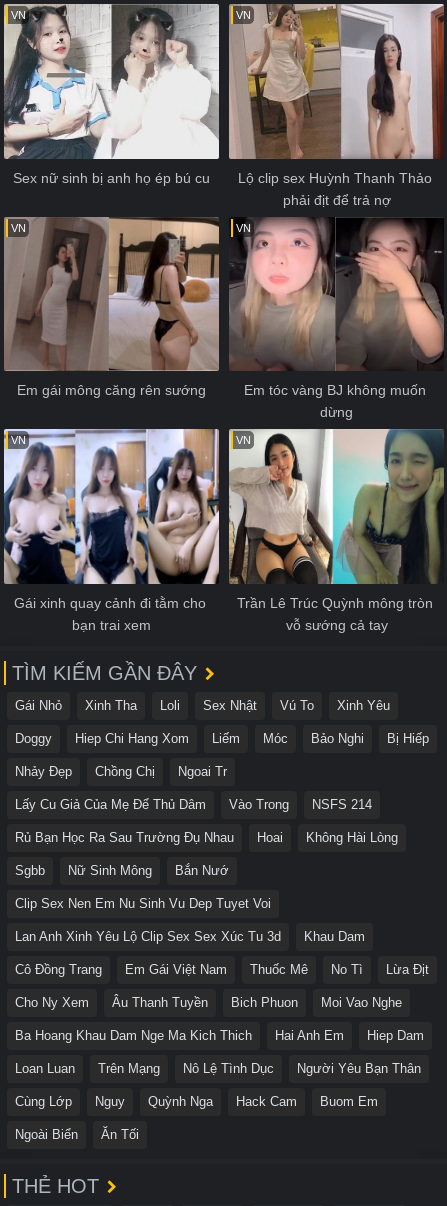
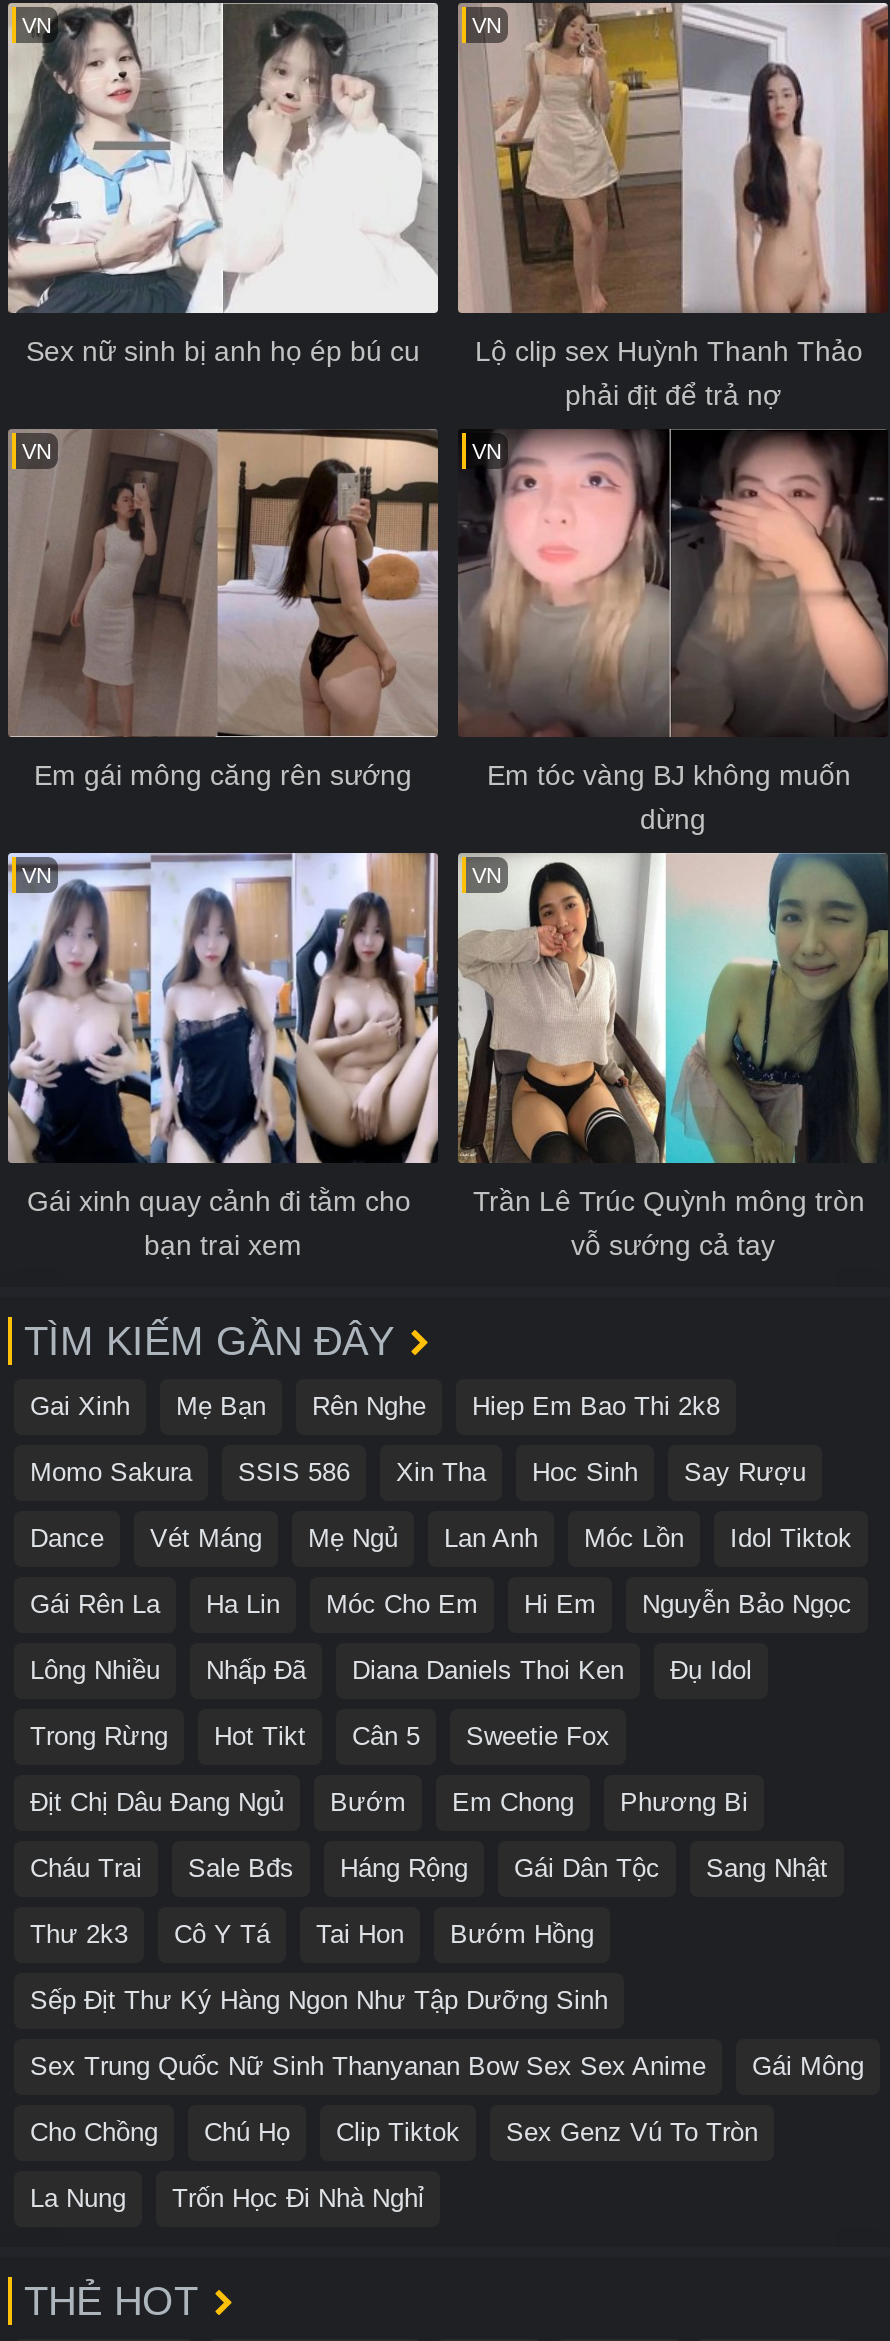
[15,698,429,1142] Gái Nhỏ | Xinh Tha | Loli | Sex Nhật | Vú To | Xinh Yêu | Doggy | Hiep Chi Hang Xom | Liếm | Móc | Bảo Nghi | Bị Hiếp | Nhảy Đẹp | Chồng Chị | Ngoai Tr | Lấy Cu Giả Của Mẹ Để Thủ Dâm | Vào Trong | NSFS 214 | Rủ Bạn Học Ra Sau Trường Đụ Nhau | Hoai | Không Hài Lòng | Sgbb | Nữ Sinh Mông | Bắn Nướ | Clip Sex Nen Em Nu Sinh Vu Dep Tuyet Voi | Lan Anh Xinh Yêu Lộ Clip Sex Sex Xúc Tu 3d | Khau Dam | Cô Đồng Trang | Em Gái Việt Nam | Thuốc Mê | No Tì | Lừa Địt | Cho Ny Xem | Âu Thanh Tuyền | Bich Phuon | Moi Vao Nghe | Ba Hoang Khau Dam Nge Ma Kich Thich | Hai Anh Em | Hiep Dam | Loan Luan | Trên Mạng | Nô Lệ Tình Dục | Người Yêu Bạn Thân | Cùng Lớp | Nguy | Quỳnh Nga | Hack Cam | Buom Em | Ngoài Biển | Ăn Tối -> [30,1391,864,2213] Gai Xinh | Mẹ Bạn | Rên Nghe | Hiep Em Bao Thi 2k8 | Momo Sakura | SSIS 586 | Xin Tha | Hoc Sinh | Say Rượu | Dance | Vét Máng | Mẹ Ngủ | Lan Anh | Móc Lồn | Idol Tiktok | Gái Rên La | Ha Lin | Móc Cho Em | Hi Em | Nguyễn Bảo Ngọc | Lông Nhiều | Nhấp Đã | Diana Daniels Thoi Ken | Đụ Idol | Trong Rừng | Hot Tikt | Cân 5 | Sweetie Fox | Địt Chị Dâu Đang Ngủ | Bướm | Em Chong | Phương Bi | Cháu Trai | Sale Bđs | Háng Rộng | Gái Dân Tộc | Sang Nhật | Thư 2k3 | Cô Y Tá | Tai Hon | Bướm Hồng | Sếp Địt Thư Ký Hàng Ngon Như Tập Dưỡng Sinh | Sex Trung Quốc Nữ Sinh Thanyanan Bow Sex Sex Anime | Gái Mông | Cho Chồng | Chú Họ | Clip Tiktok | Sex Genz Vú To Tròn | La Nung | Trốn Học Đi Nhà Nghỉ

